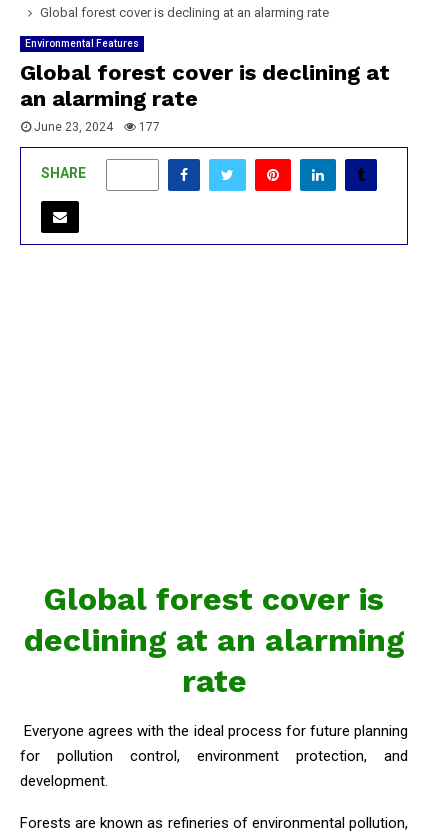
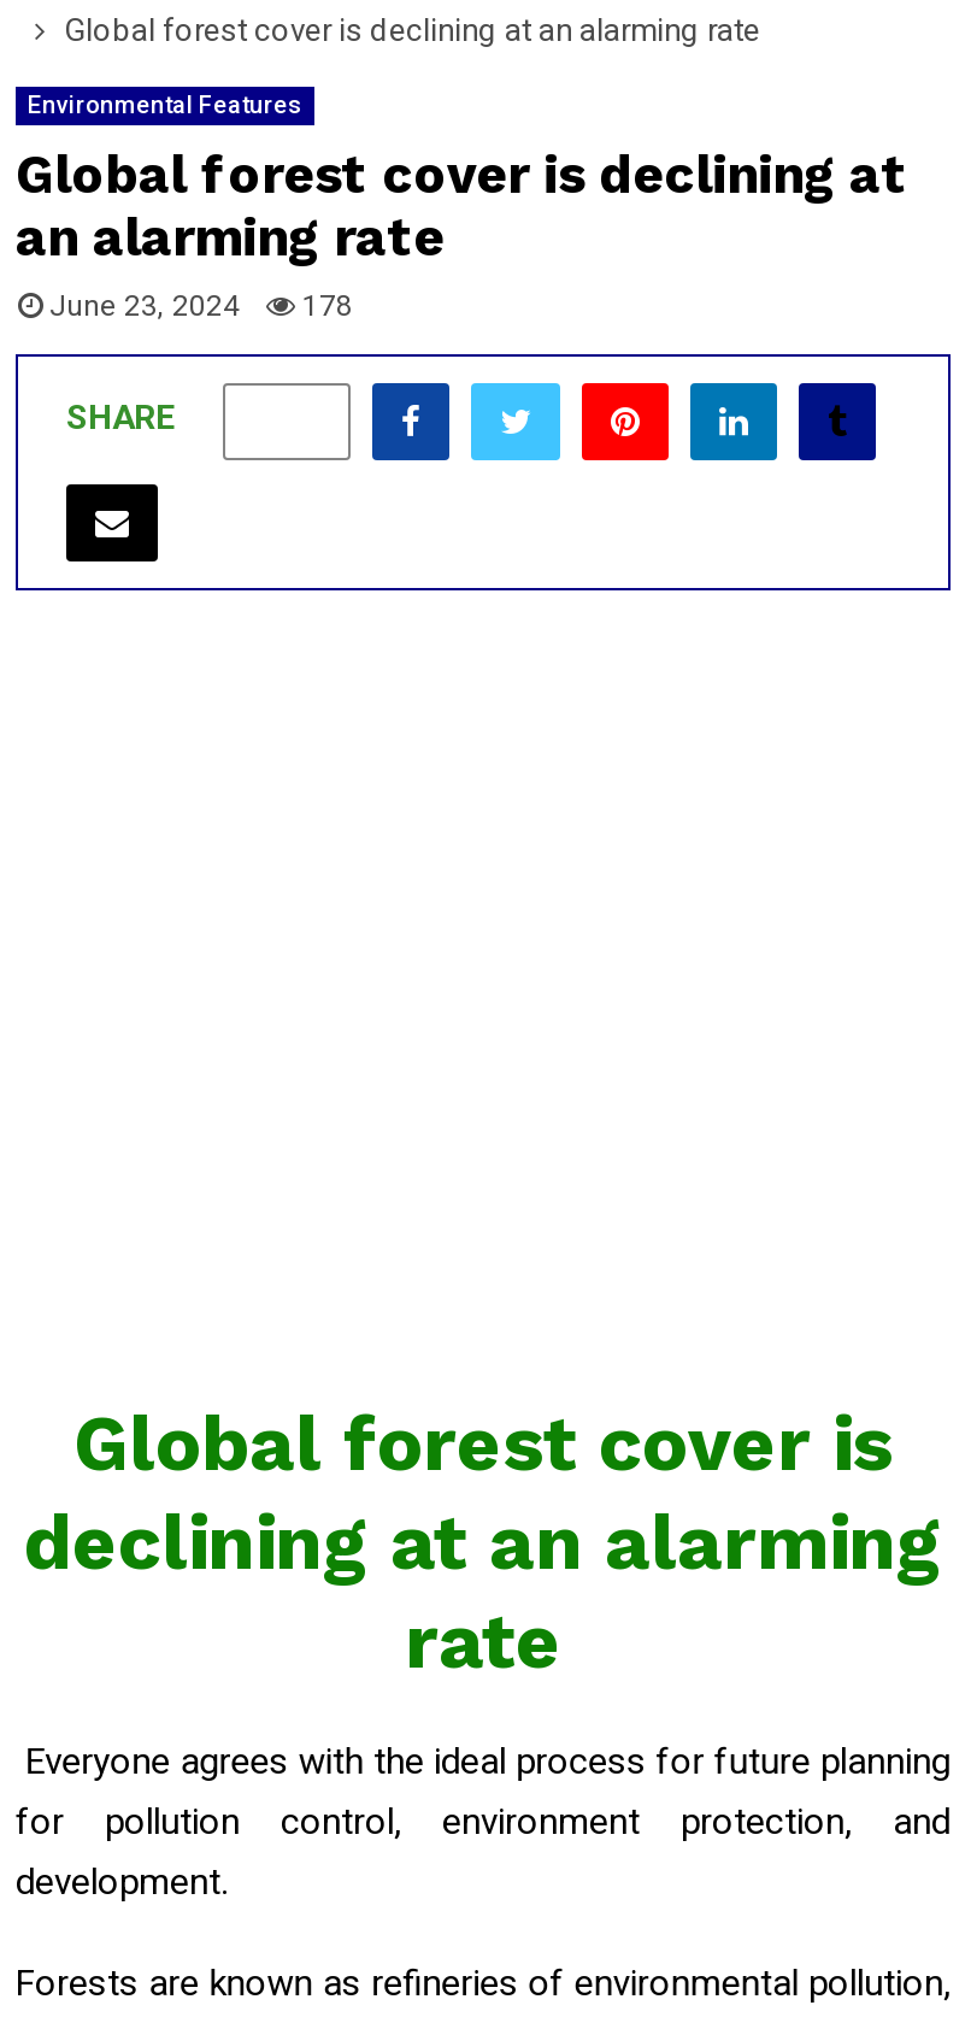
[34,119,160,133] June 23, 2024 177 -> [49,288,353,322] June 23, 2024 178

